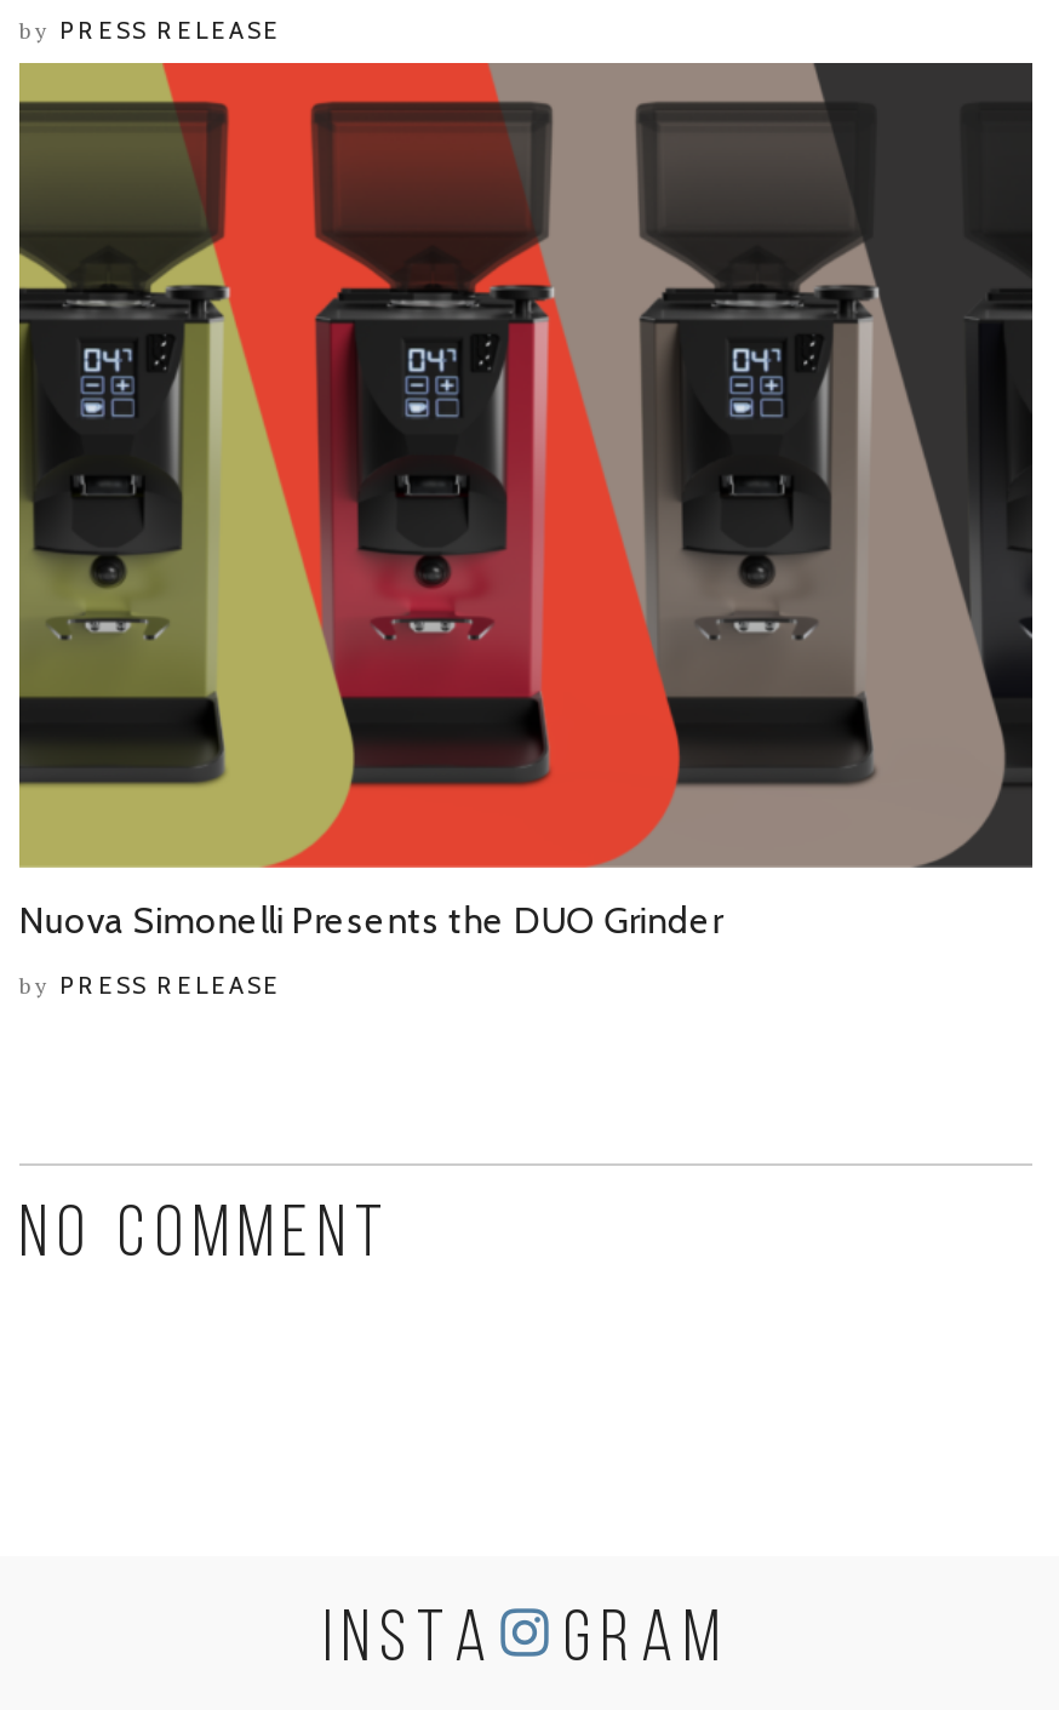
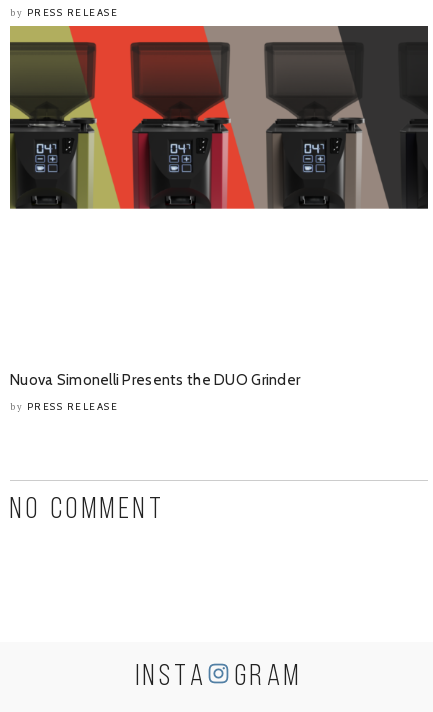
[17,504,1035,870] [image] -> none

